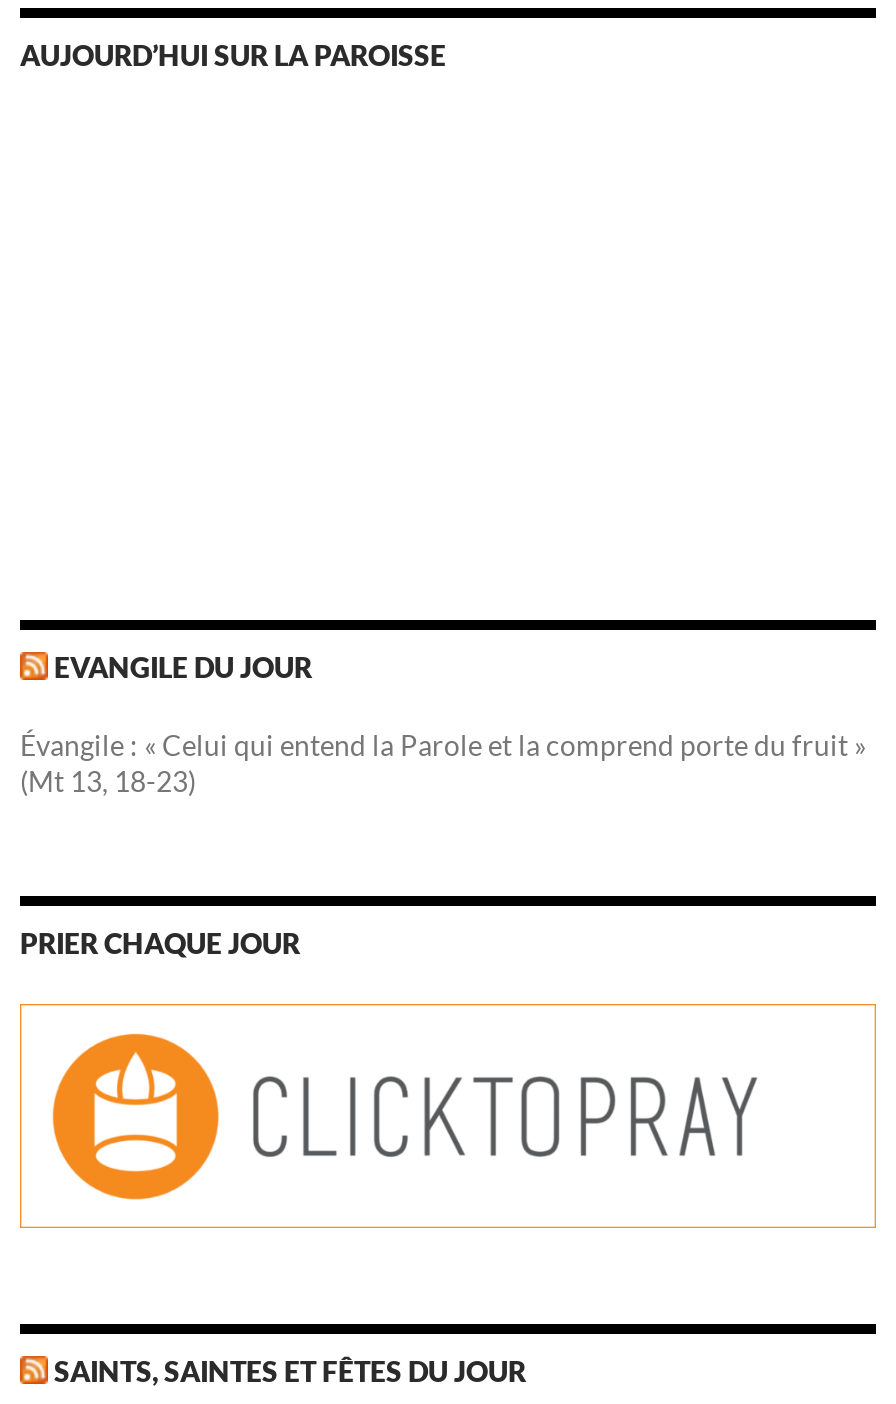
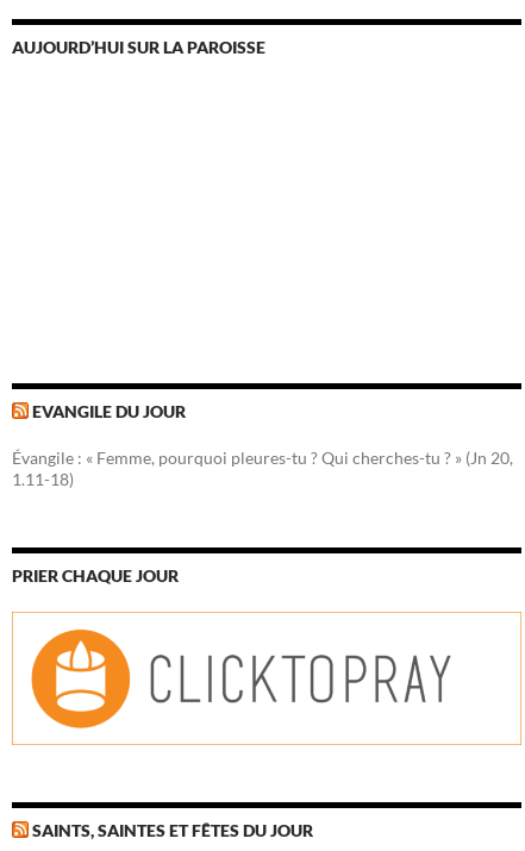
[20,728,866,798] Évangile : « Celui qui entend la Parole et la comprend porte du fruit » | (Mt 13, 18-23) -> [12,447,513,489] Évangile : « Femme, pourquoi pleures-tu ? Qui cherches-tu ? » (Jn 20, | 1.11-18)

